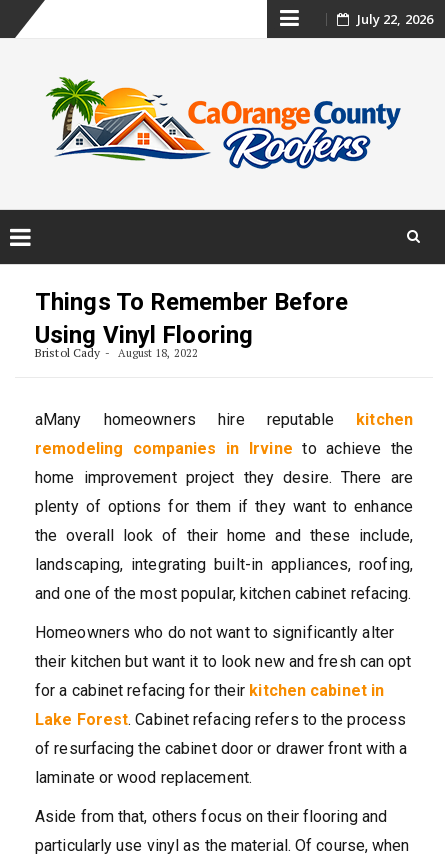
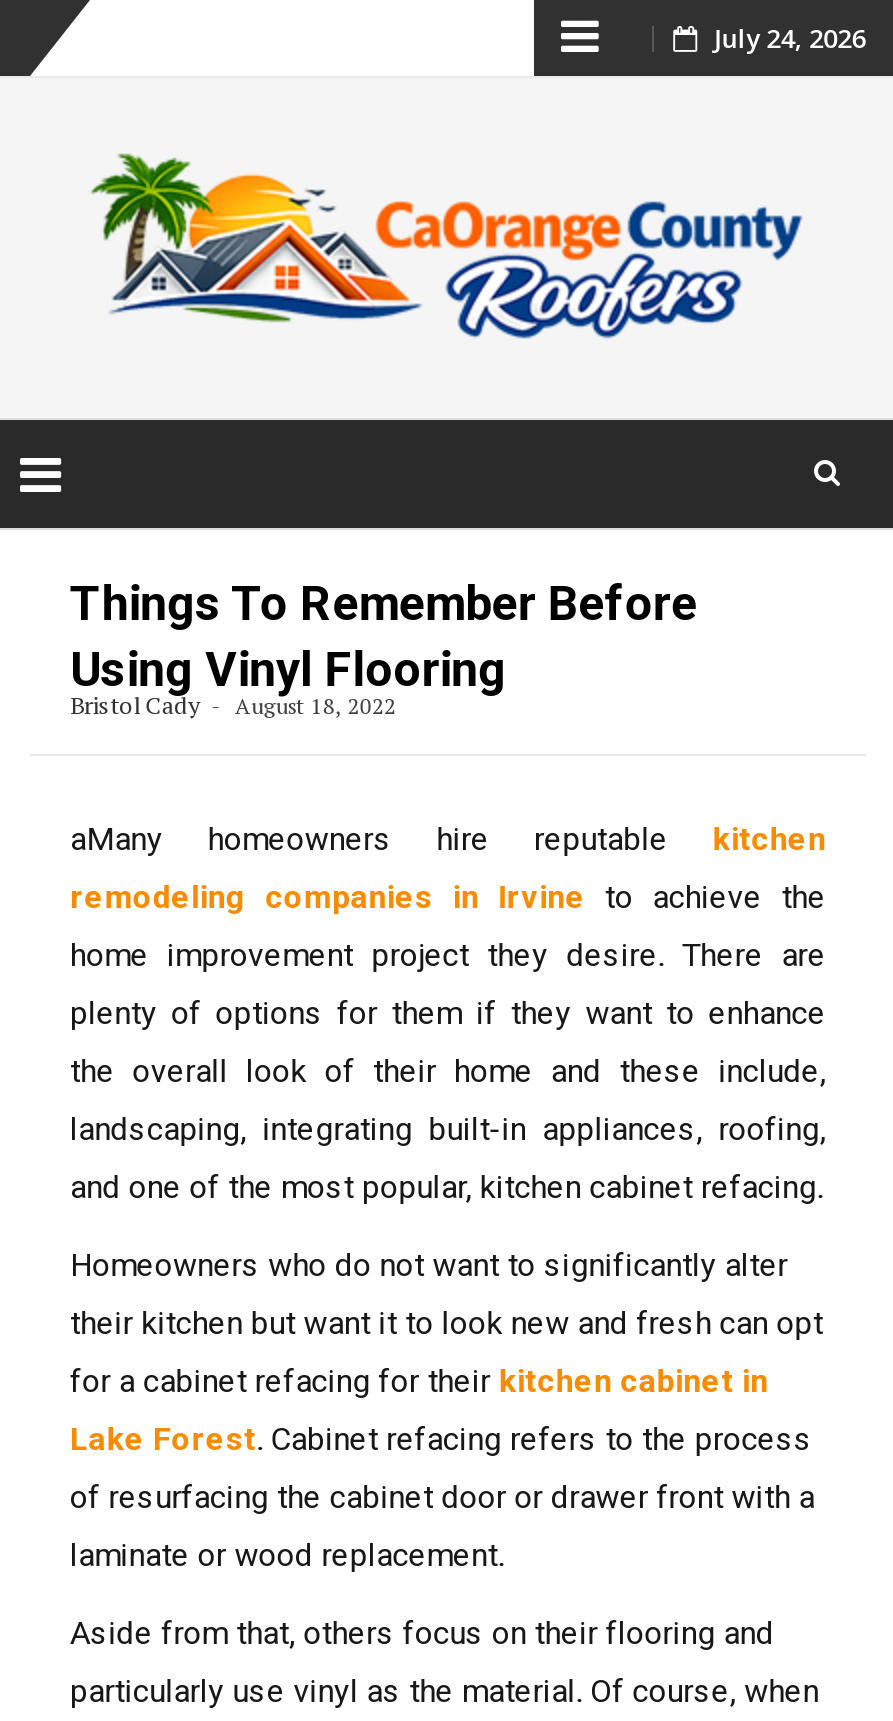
[357,10,433,28] July 22, 2026 -> [713,20,866,56] July 24, 2026

